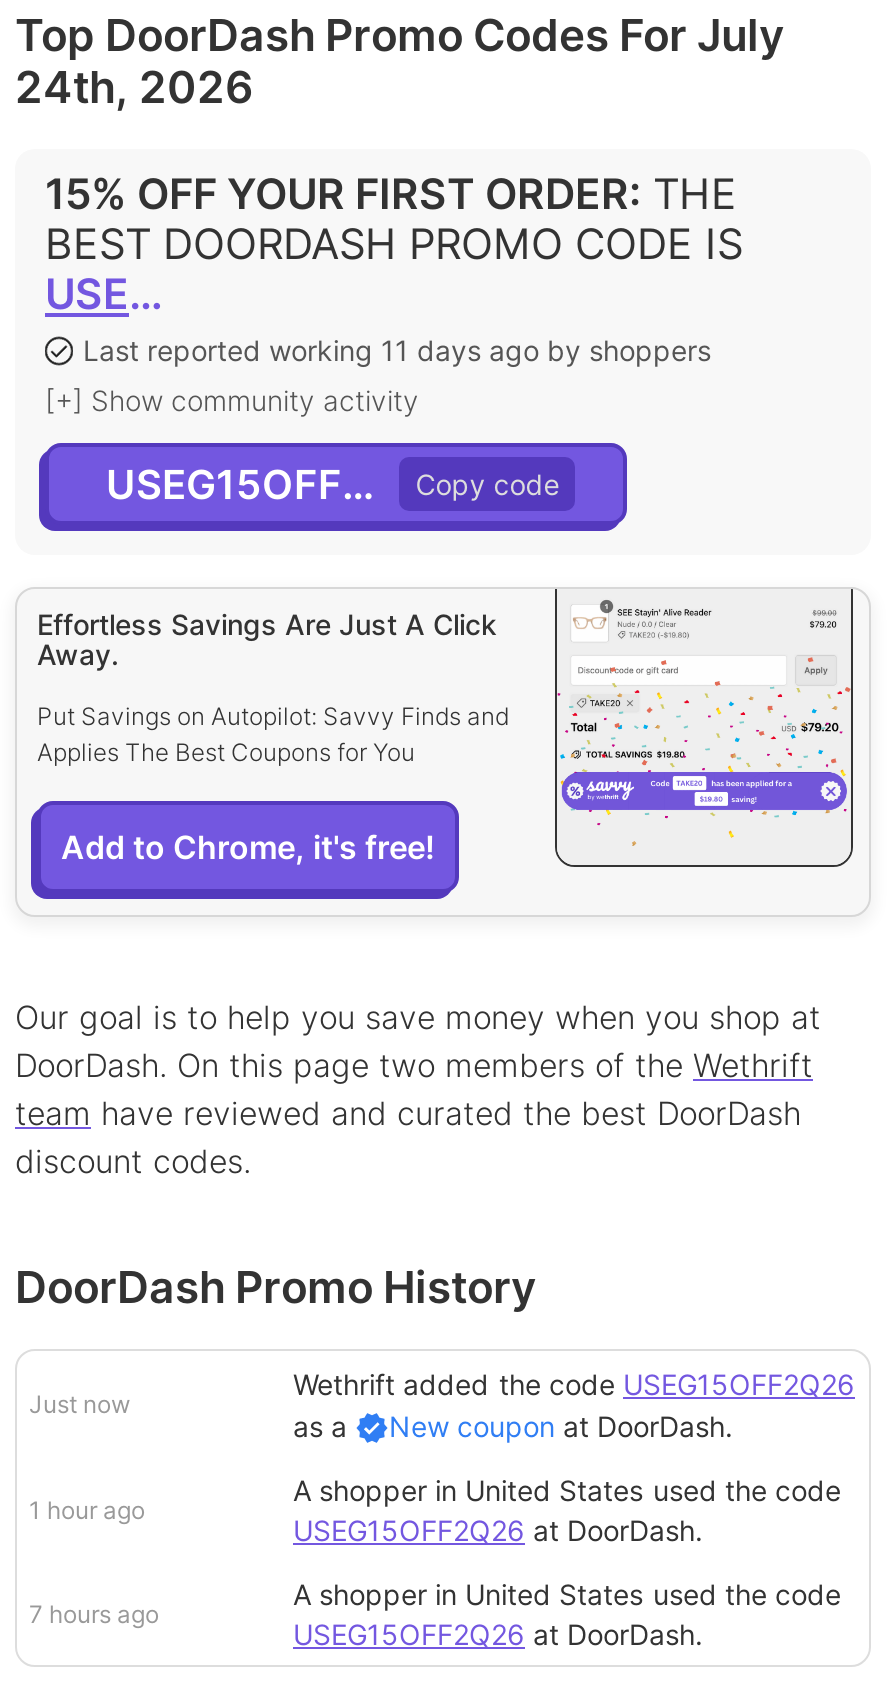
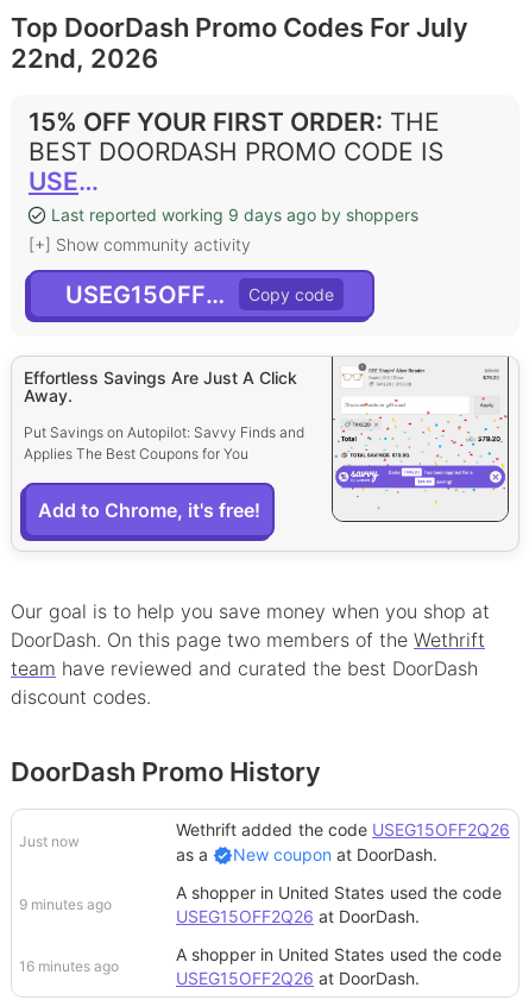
[15,61,253,113] 24th, 2026 -> [11,43,158,74] 22nd, 2026
[83,333,711,367] Last reported working 11 days ago by shoppers -> [51,205,418,225] Last reported working 9 days ago by shoppers
[29,1495,145,1525] 1 hour ago -> [19,896,112,913] 9 minutes ago
[29,1599,159,1629] 7 hours ago -> [19,957,119,975] 16 minutes ago

